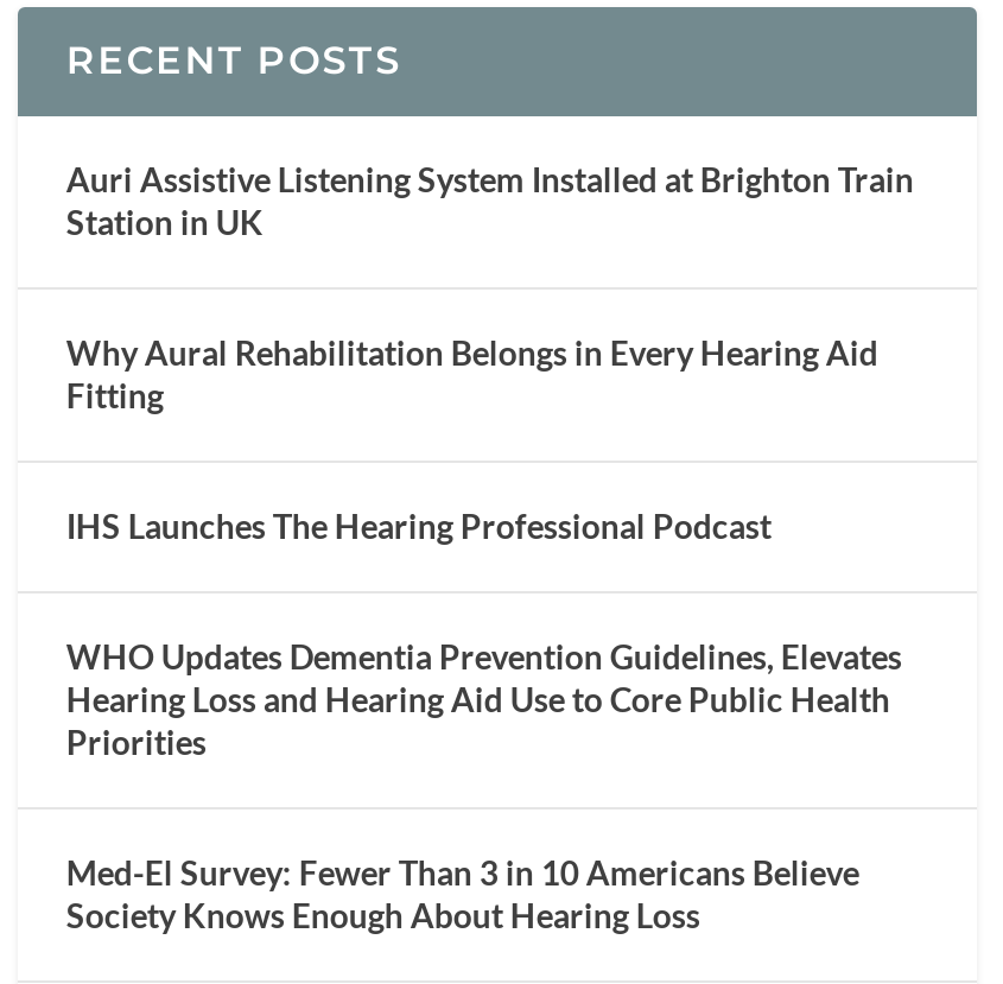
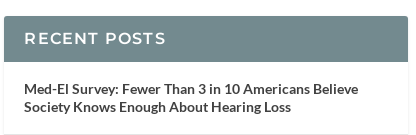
[66,160,914,763] Auri Assistive Listening System Installed at Brighton Train | Station in UK | Why Aural Rehabilitation Belongs in Every Hearing Aid | Fitting | IHS Launches The Hearing Professional Podcast | WHO Updates Dementia Prevention Guidelines, Elevates | Hearing Loss and Hearing Aid Use to Core Public Health | Priorities -> none

